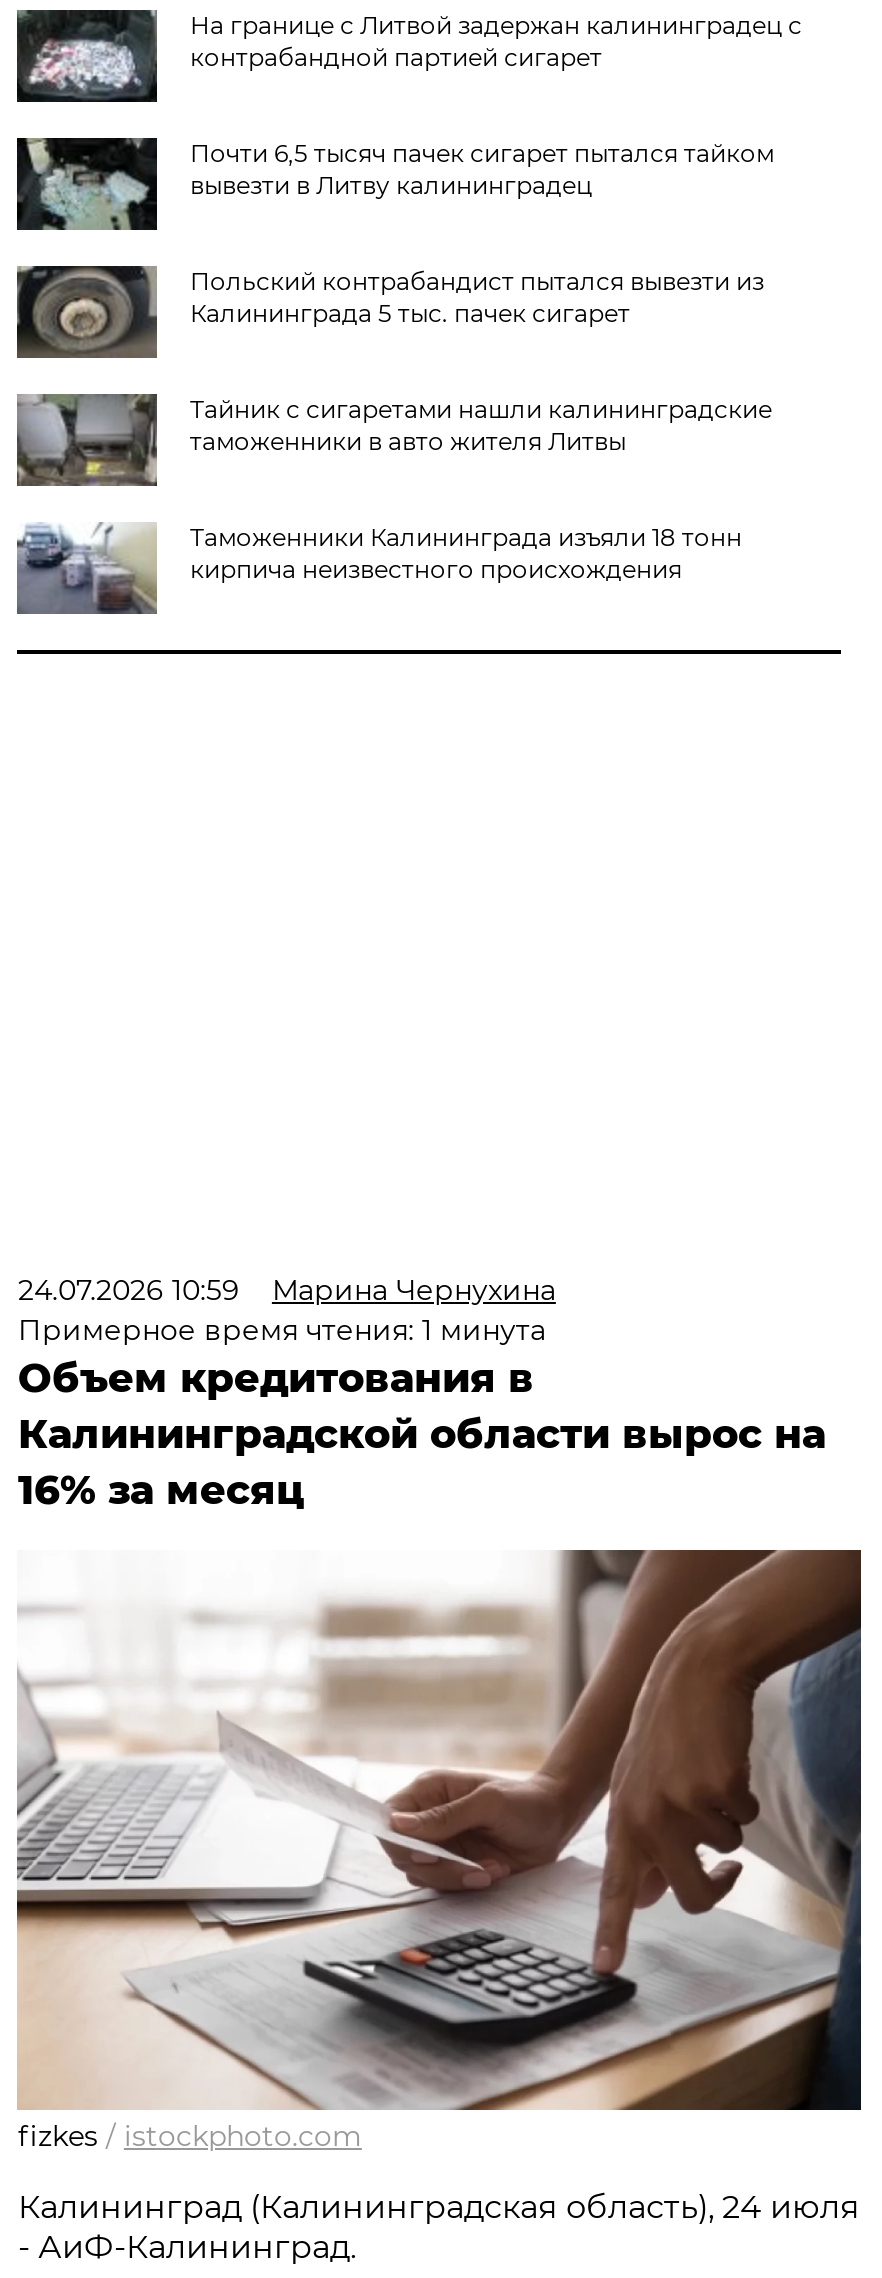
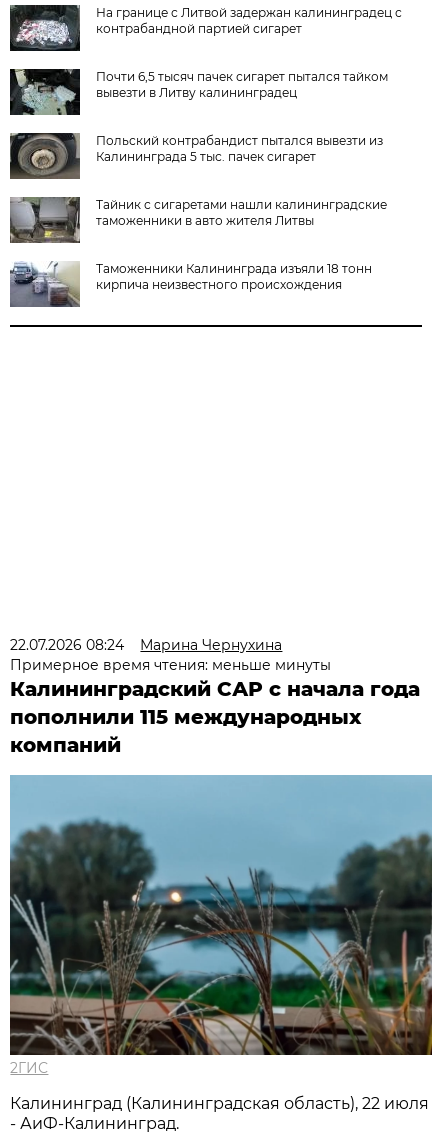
[18,1272,556,1308] 24.07.2026 10:59 Марина Чернухина -> [10,636,282,654] 22.07.2026 08:24 Марина Чернухина
[18,1312,826,1514] Примерное время чтения: 1 минута | Объем кредитования в | Калининградской области вырос на | 16% за месяц -> [10,656,420,757] Примерное время чтения: меньше минуты | Калининградский САР с начала года | пополнили 115 международных | компаний
[15,1548,863,2154] [image] | fizkes / istockphoto.com -> [9,774,433,1077] [image] | 2ГИС
[18,2188,860,2226] Калининград (Калининградская область), 24 июля -> [10,1094,429,1113] Калининград (Калининградская область), 22 июля

